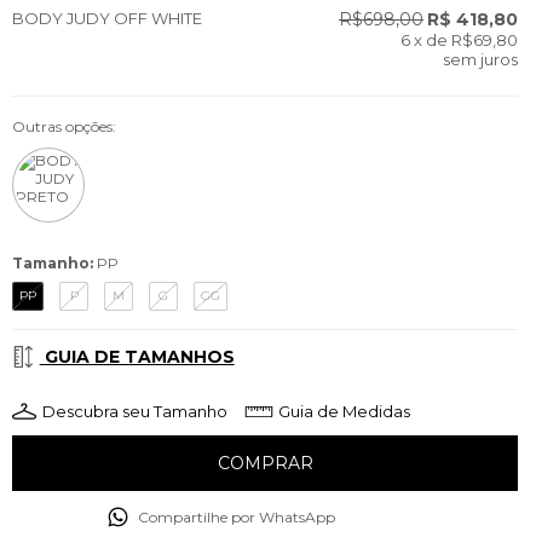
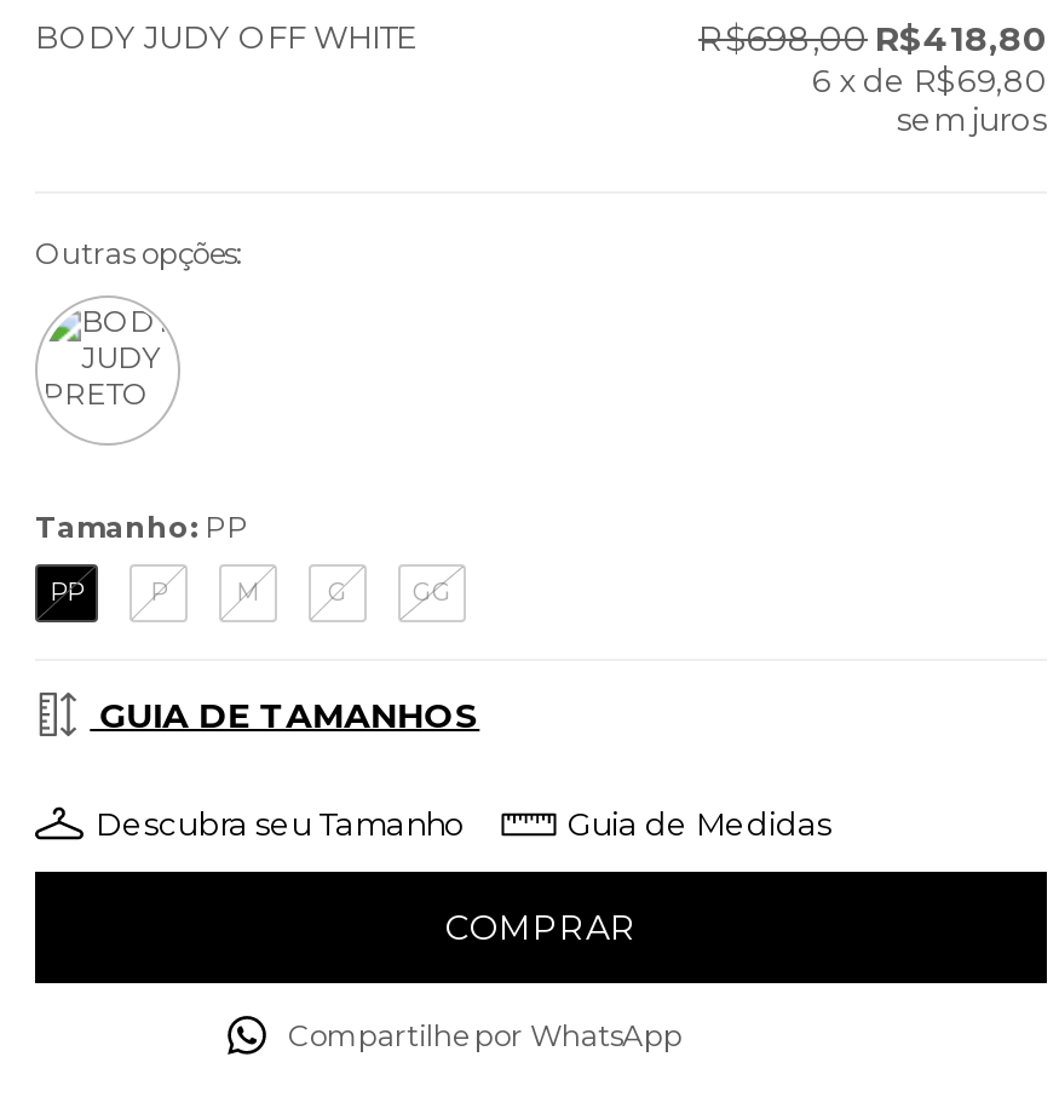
[339,8,518,30] R$698,00 R$ 418,80 -> [698,16,1047,60] R$698,00 R$418,80

